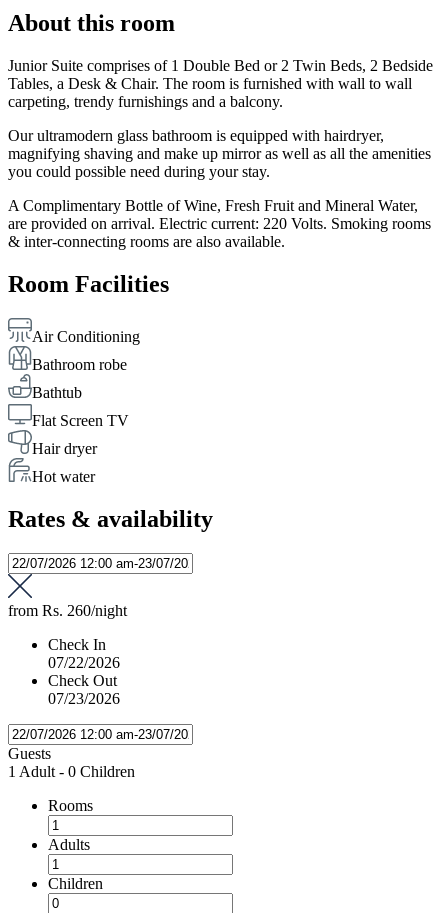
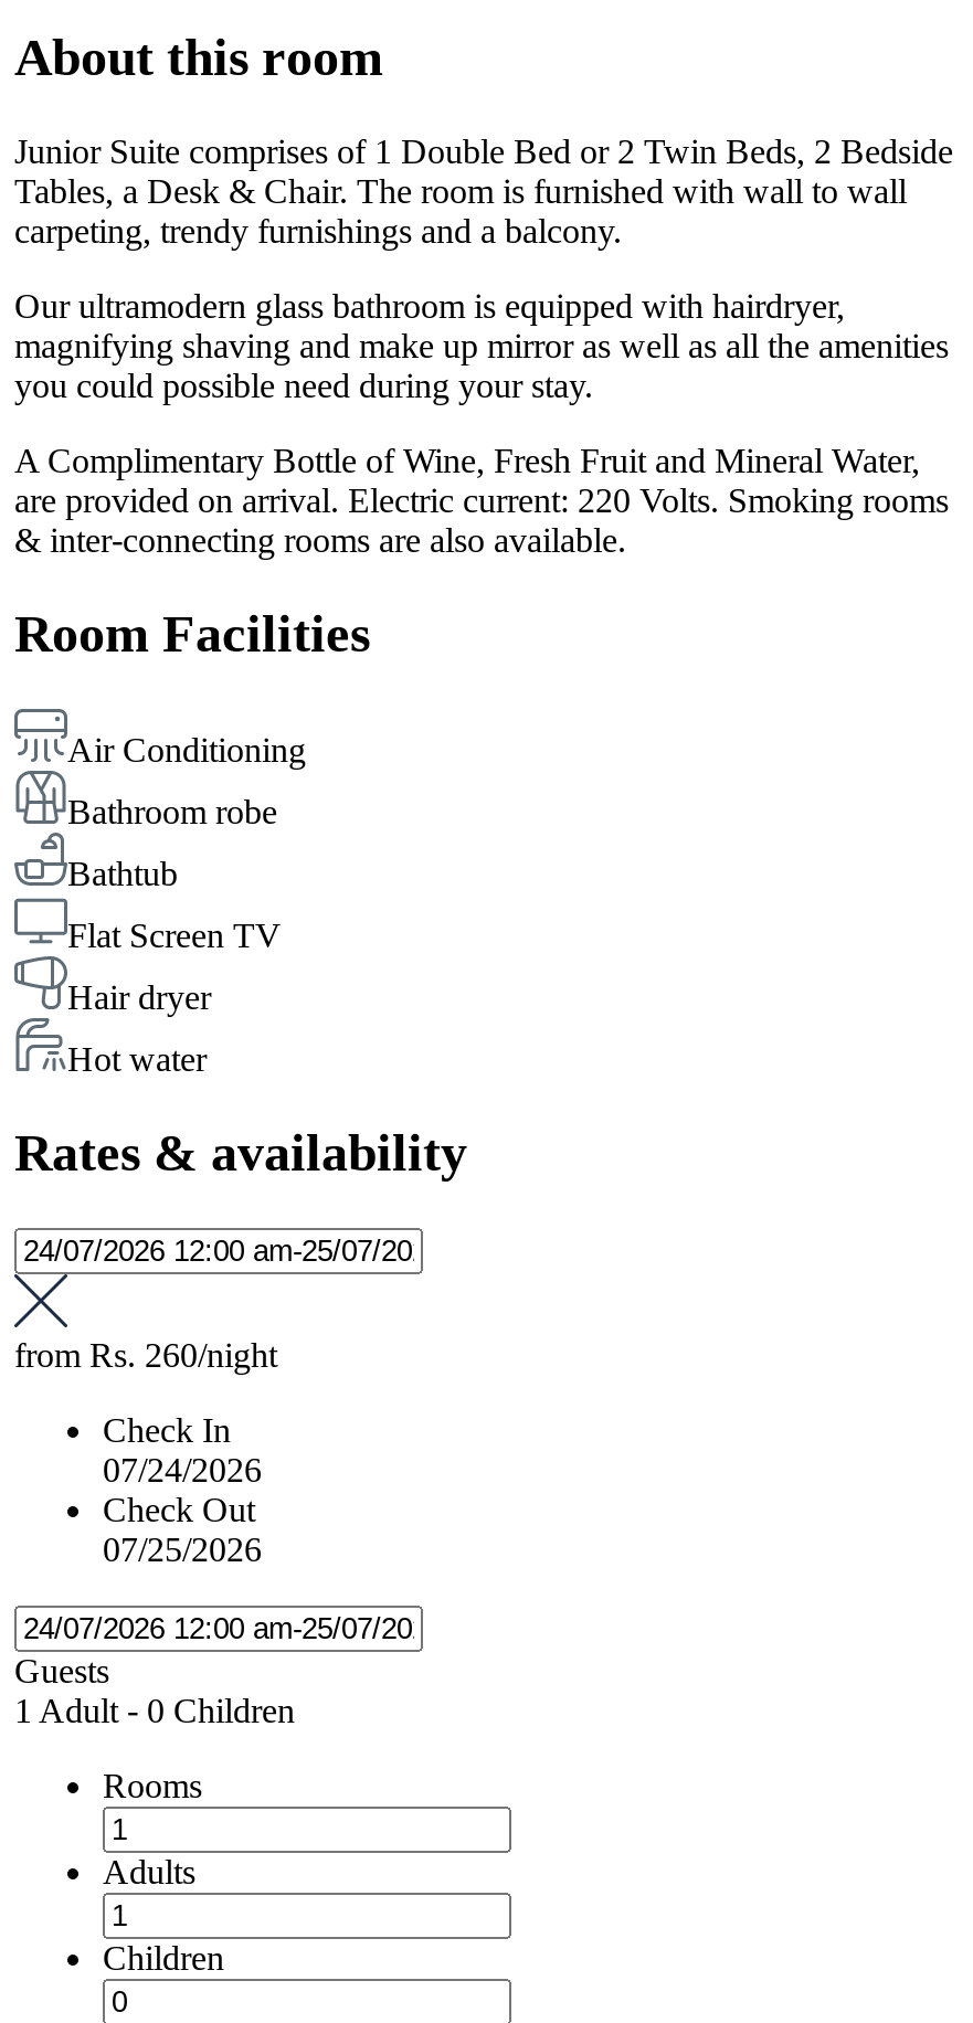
[48,654,120,671] 07/22/2026 -> [103,1450,262,1488] 07/24/2026
[48,690,120,707] 07/23/2026 -> [103,1530,262,1567] 07/25/2026

